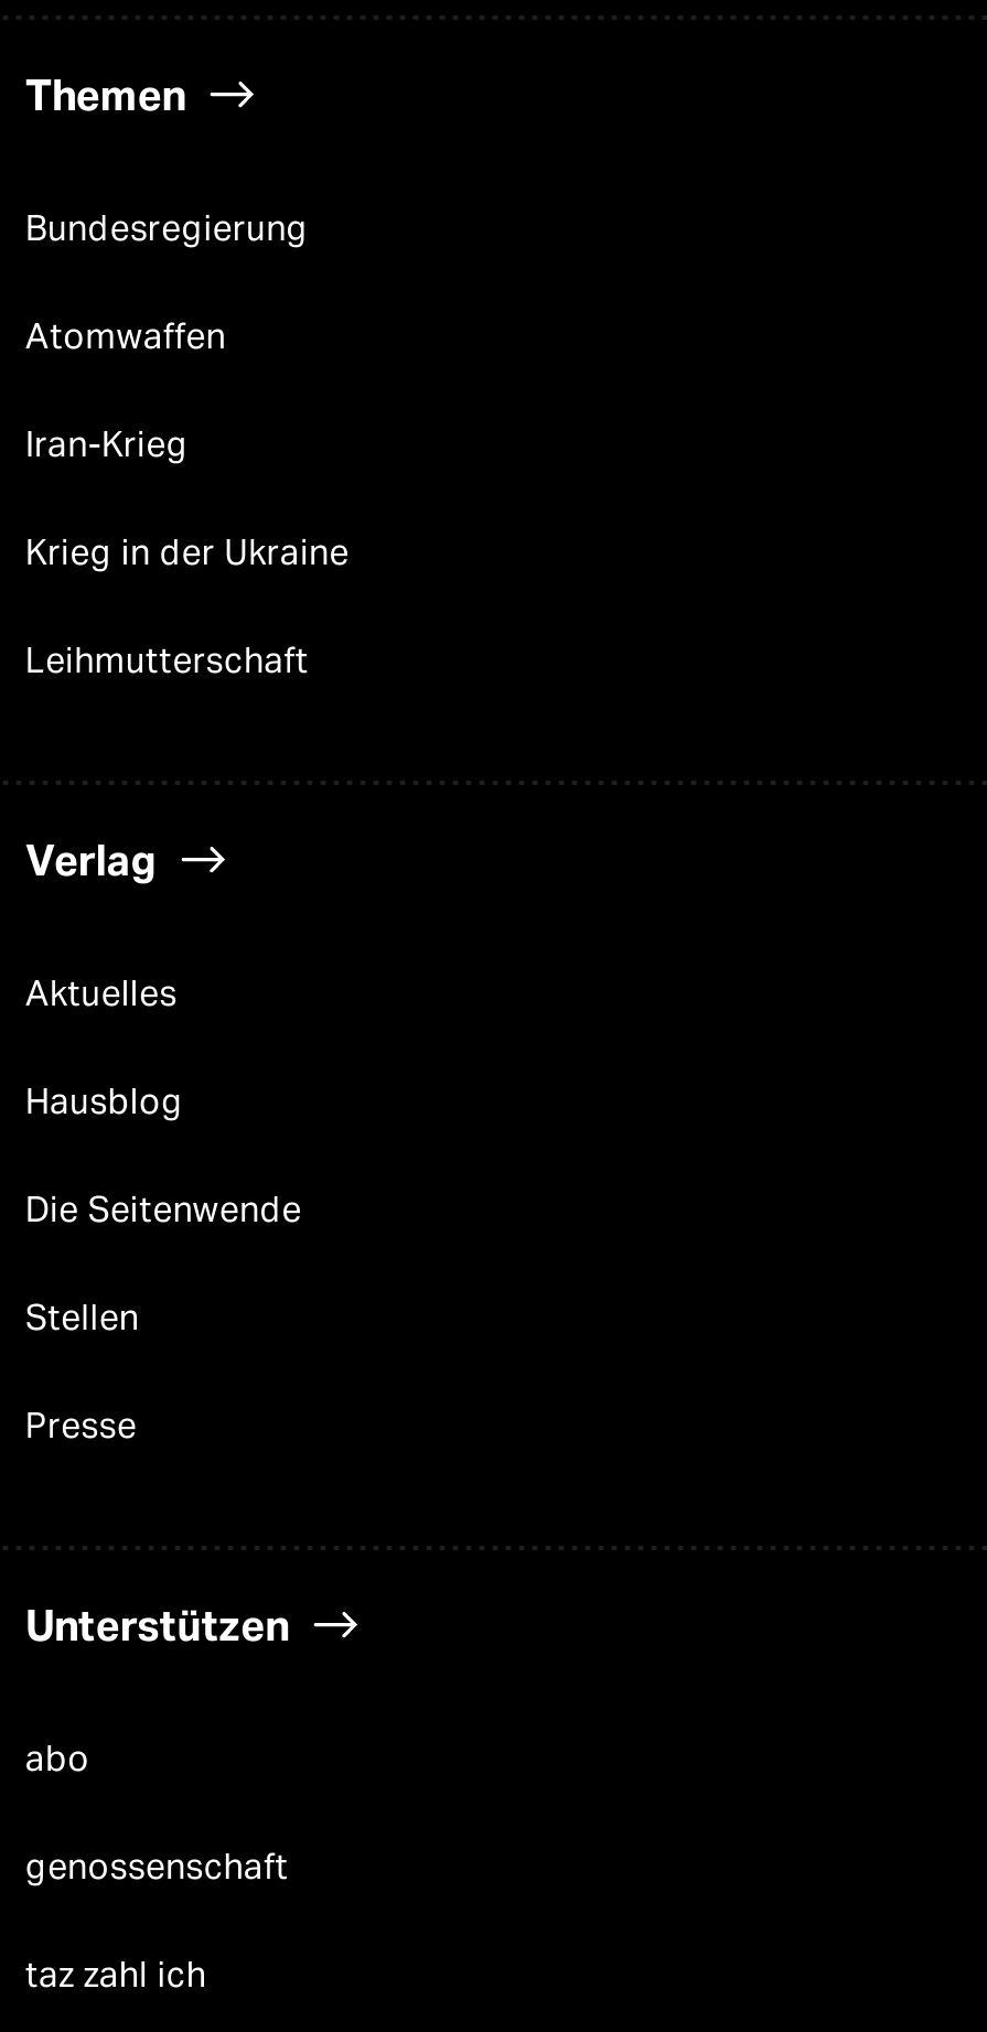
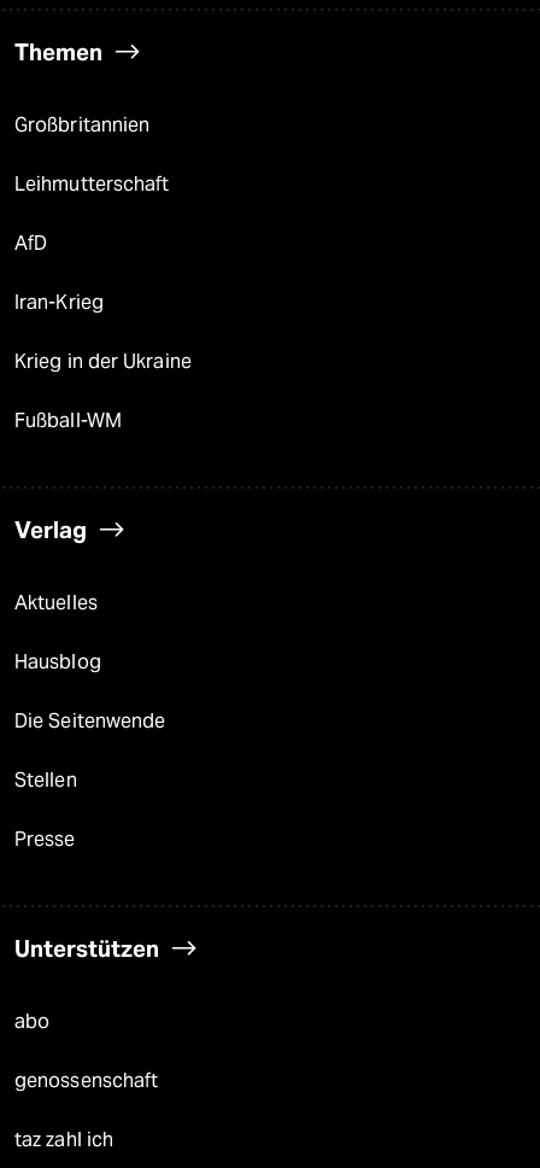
[25,207,309,357] Bundesregierung | Atomwaffen -> [14,113,150,255] Großbritannien | AfD
none -> [14,409,122,432] Fußball-WM
moved [25,639,309,681] -> [14,173,169,195]: Leihmutterschaft

